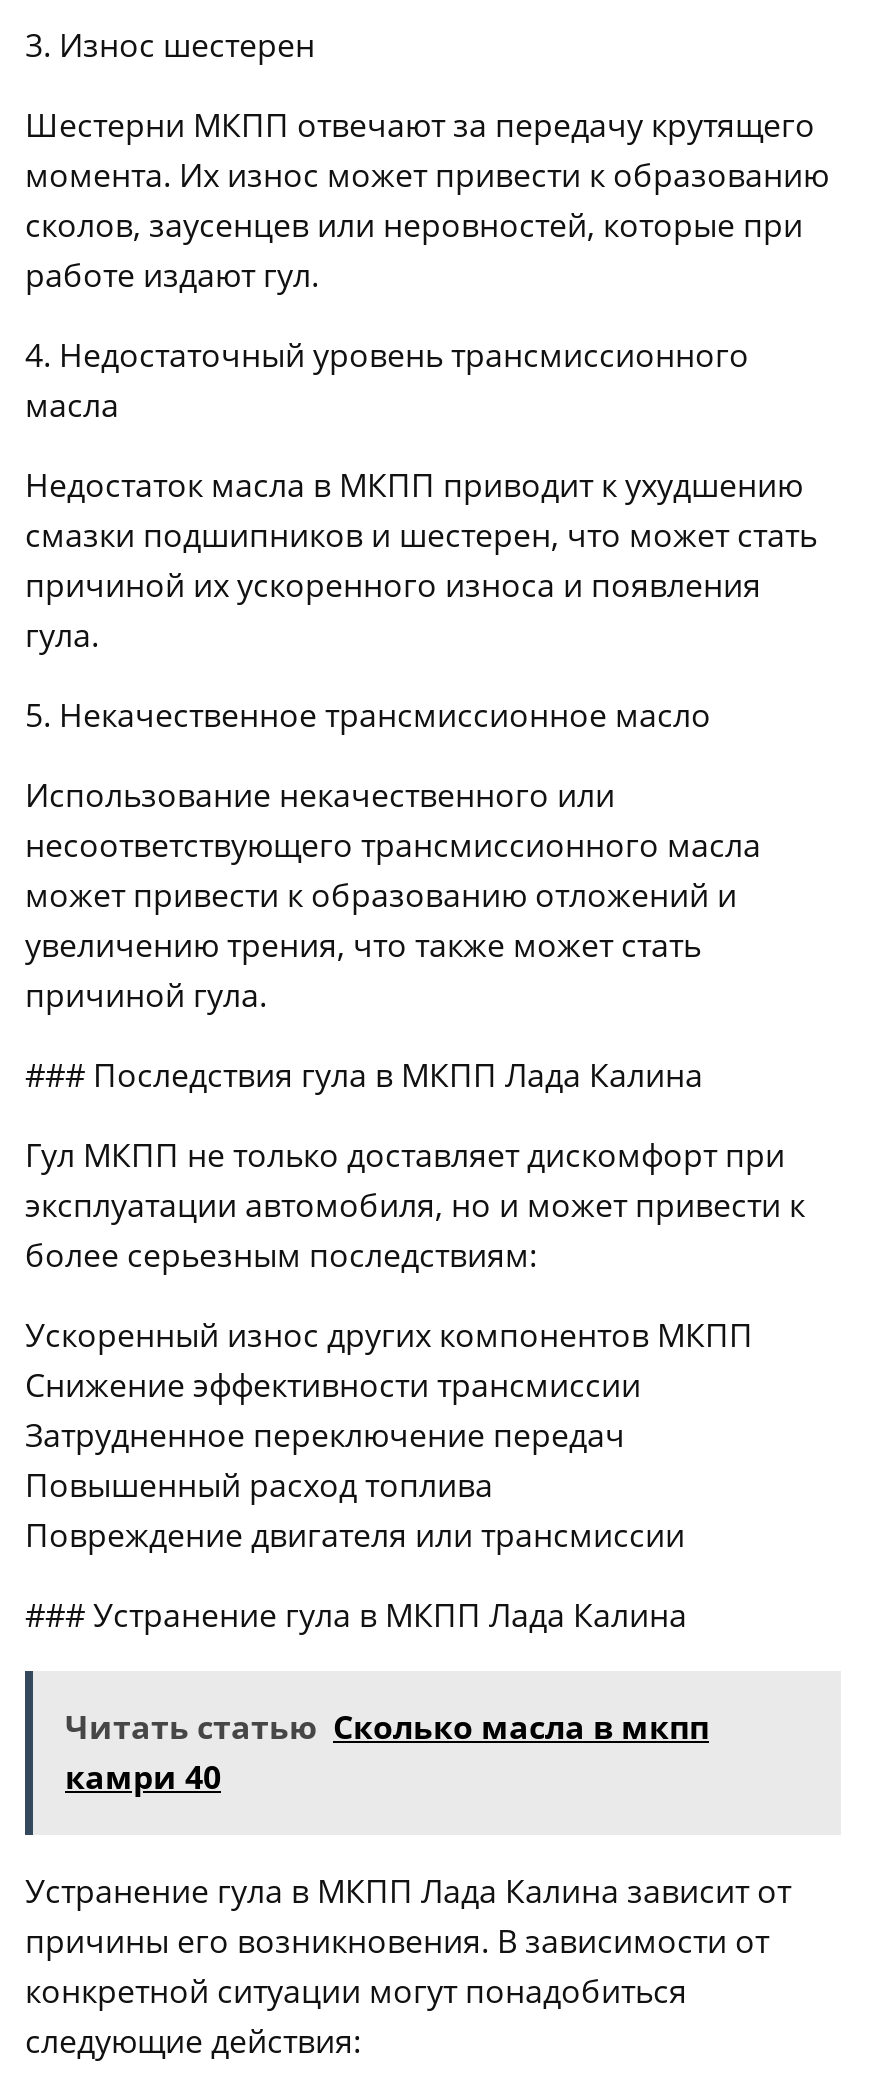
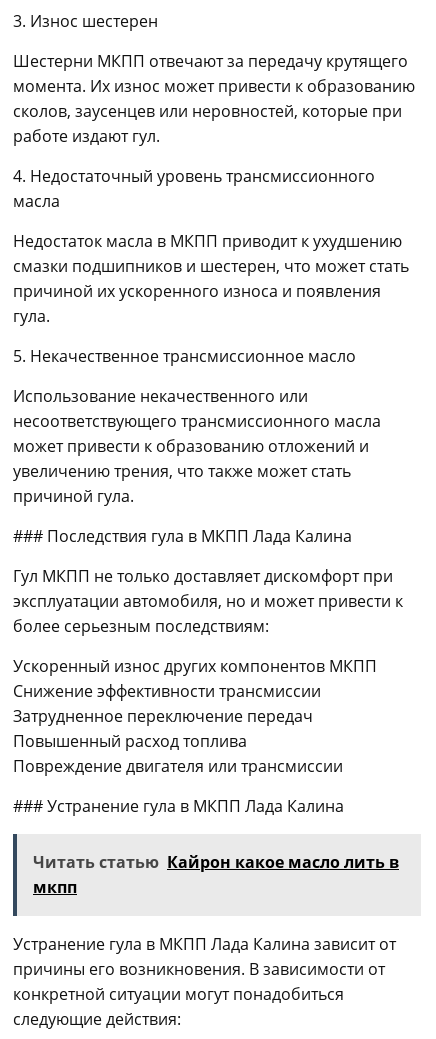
[65,1706,709,1800] Читать статью Сколько масла в мкпп | камри 40 -> [33,851,399,898] Читать статью Кайрон какое масло лить в | мкпп

